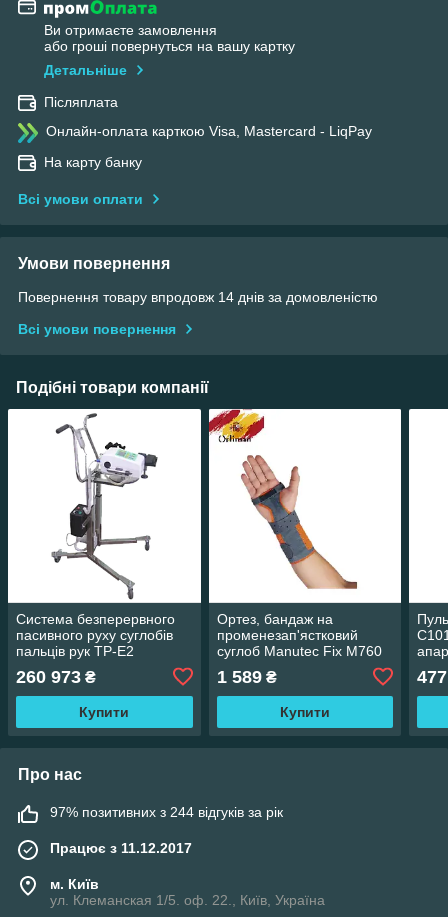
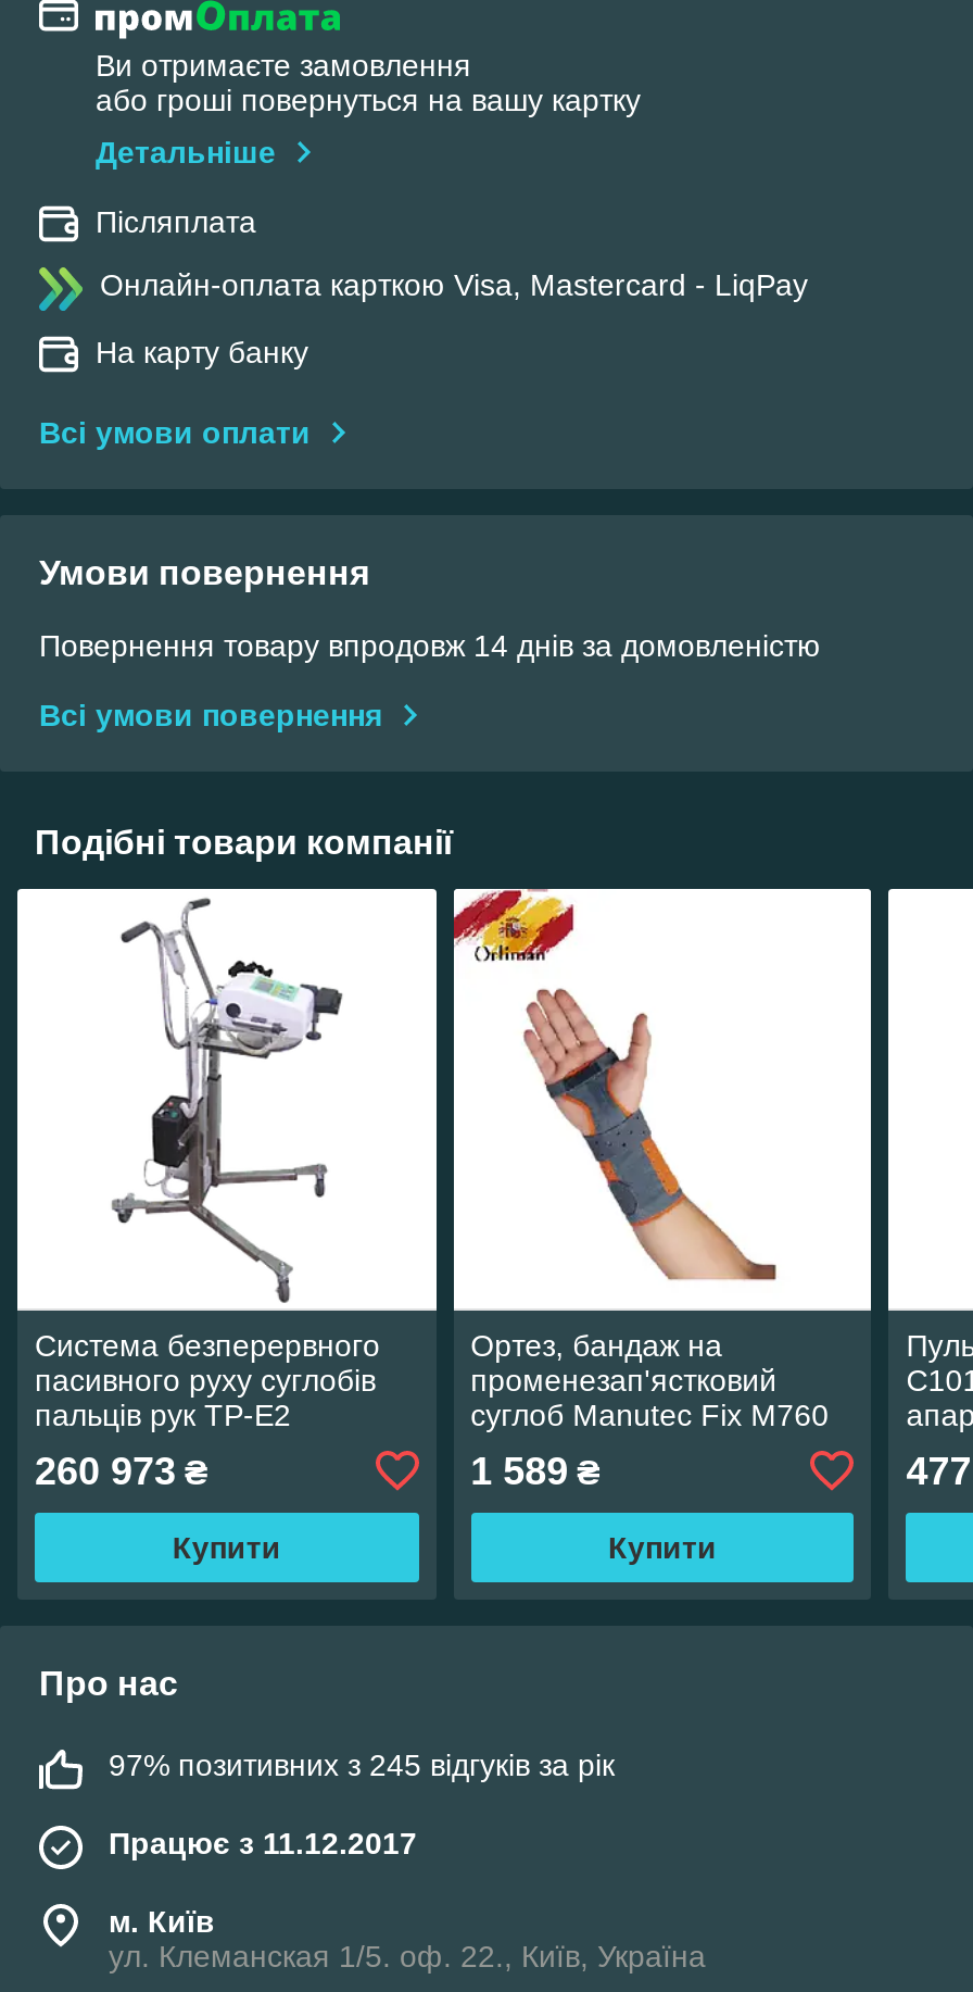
[50,804,283,820] 97% позитивних з 244 відгуків за рік -> [109,1747,615,1782] 97% позитивних з 245 відгуків за рік

